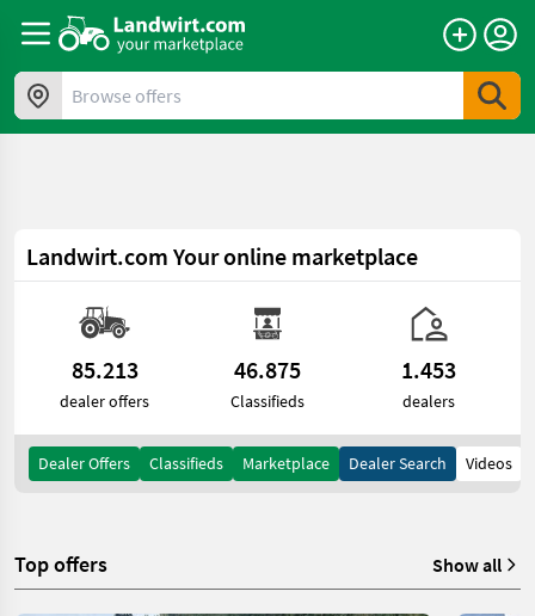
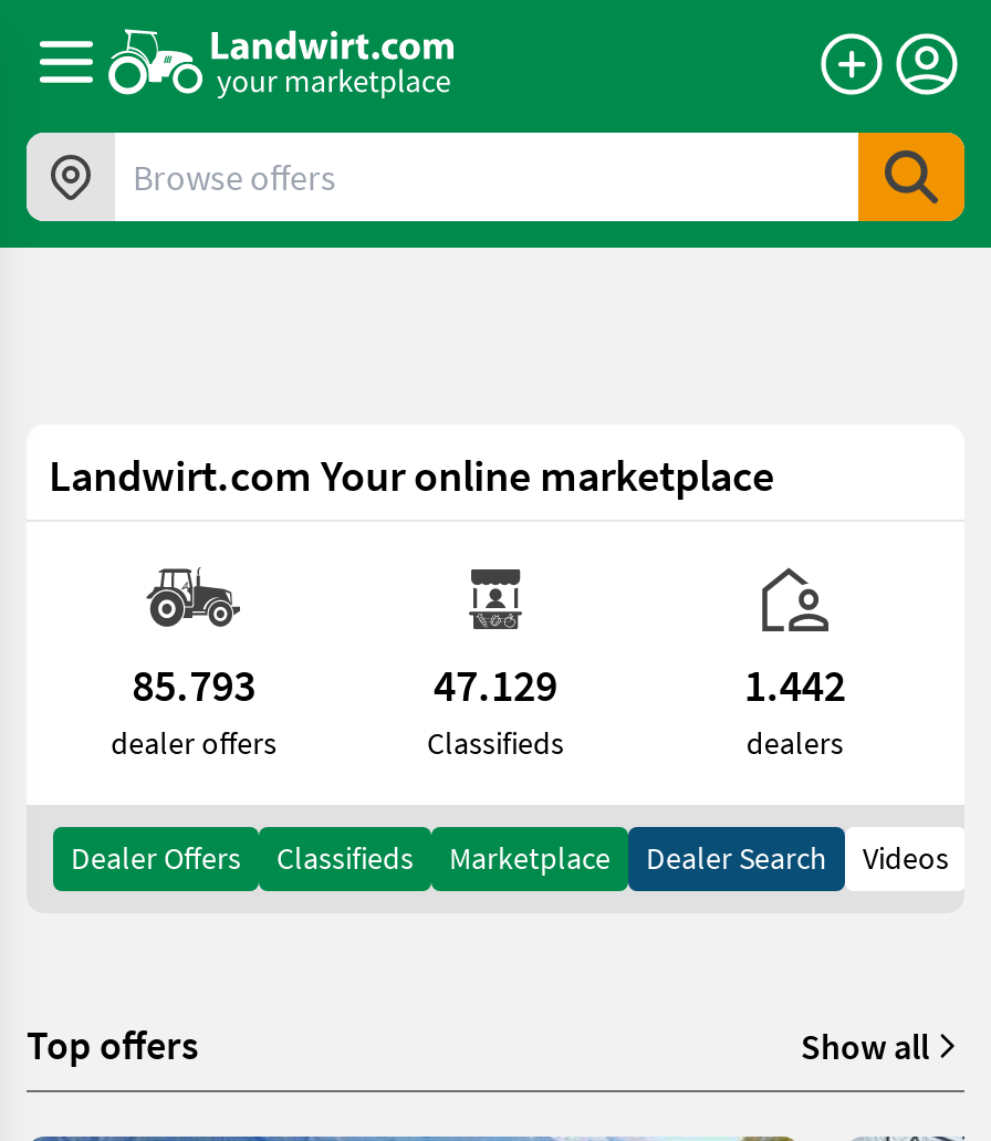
[71,355,138,384] 85.213 -> [132,657,256,712] 85.793
[234,355,301,384] 46.875 -> [434,657,557,712] 47.129
[402,355,457,384] 1.453 -> [744,657,846,712] 1.442

